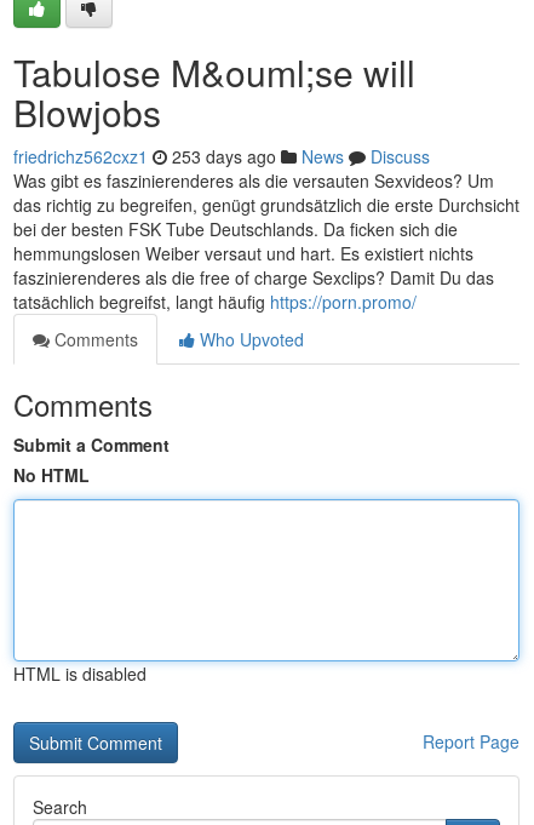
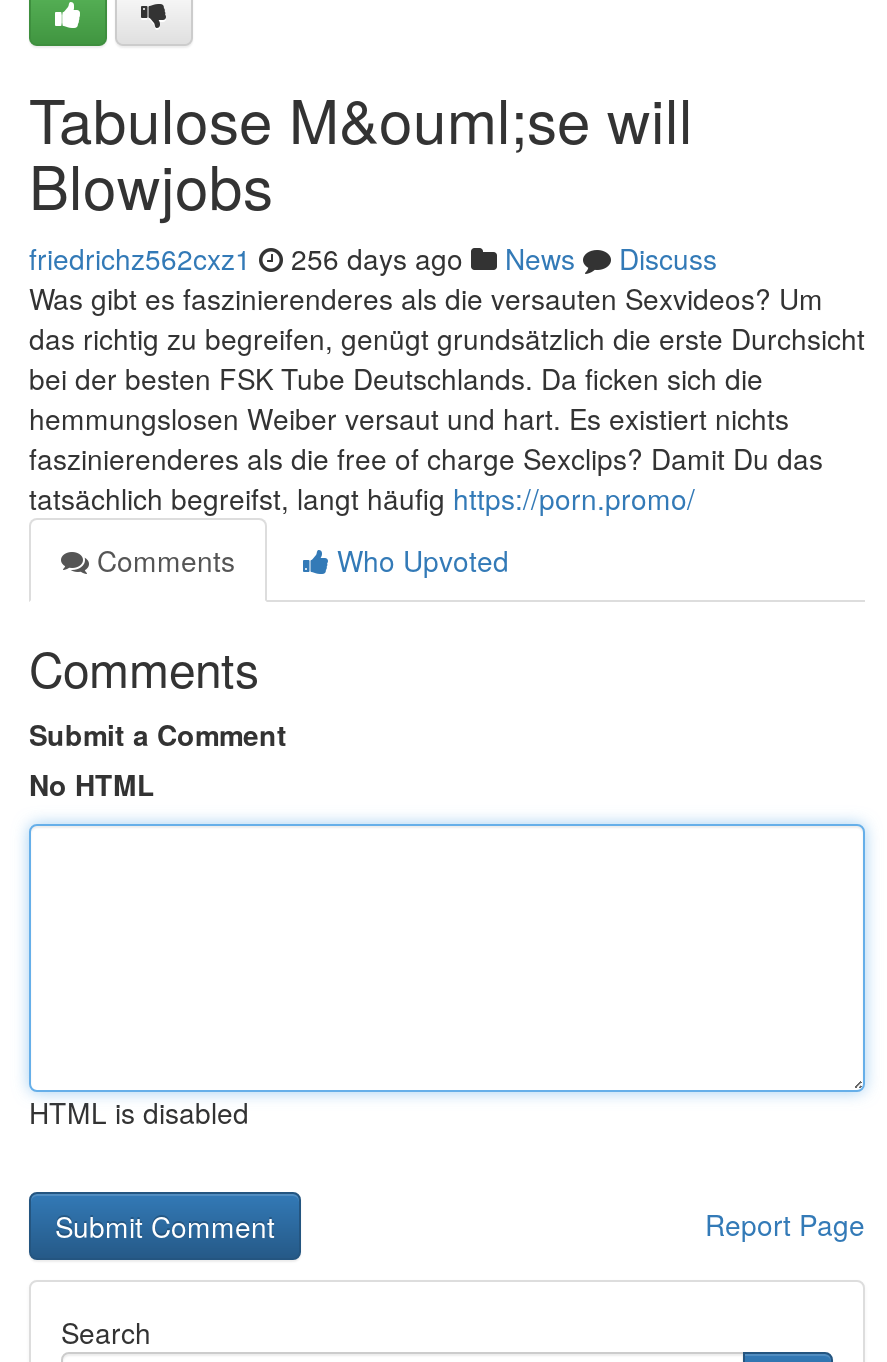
[13,144,430,168] friedrichz562cxz1 253 days ago News Discuss -> [29,238,717,278] friedrichz562cxz1 256 days ago News Discuss

